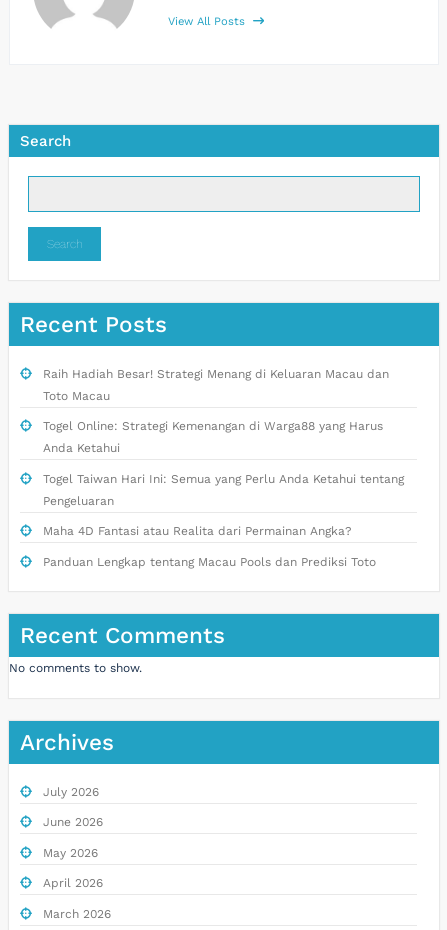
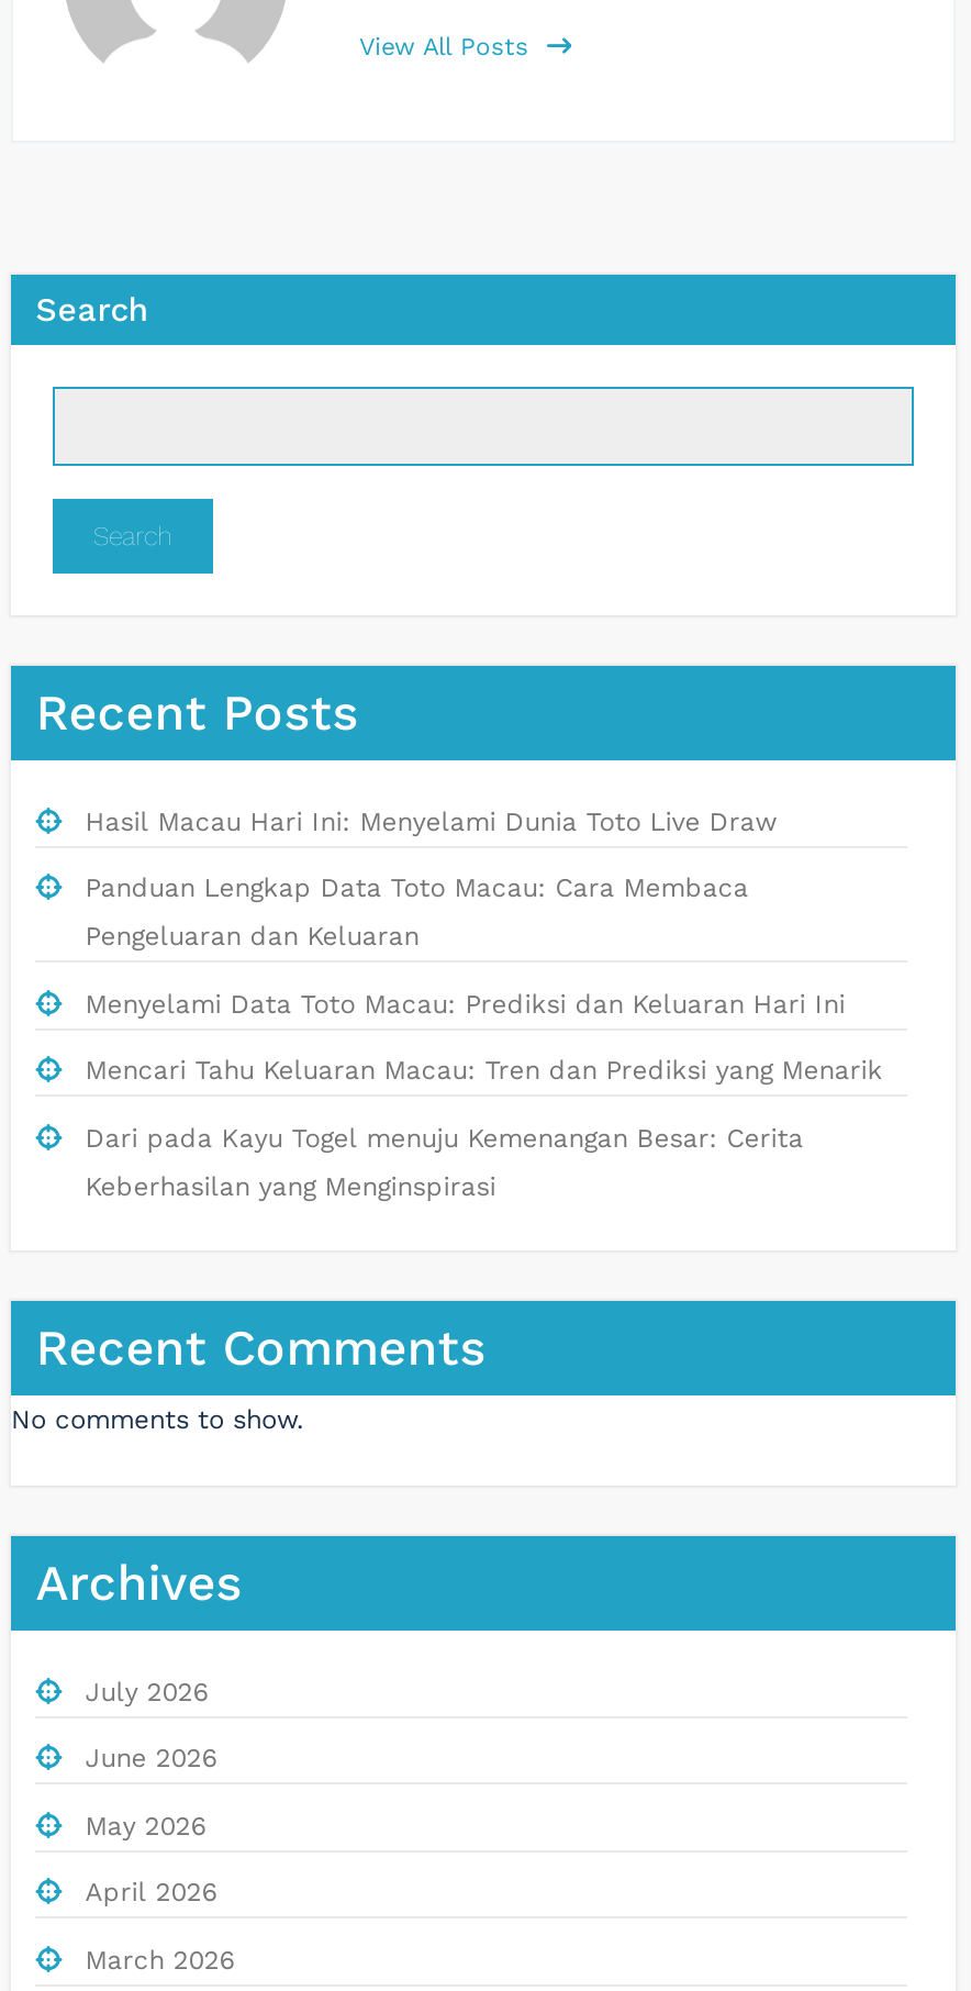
[43,367,404,569] Raih Hadiah Besar! Strategi Menang di Keluaran Macau dan | Toto Macau | Togel Online: Strategi Kemenangan di Warga88 yang Harus | Anda Ketahui | Togel Taiwan Hari Ini: Semua yang Perlu Anda Ketahui tentang | Pengeluaran | Maha 4D Fantasi atau Realita dari Permainan Angka? | Panduan Lengkap tentang Macau Pools dan Prediksi Toto -> [85,806,883,1201] Hasil Macau Hari Ini: Menyelami Dunia Toto Live Draw | Panduan Lengkap Data Toto Macau: Cara Membaca | Pengeluaran dan Keluaran | Menyelami Data Toto Macau: Prediksi dan Keluaran Hari Ini | Mencari Tahu Keluaran Macau: Tren dan Prediksi yang Menarik | Dari pada Kayu Togel menuju Kemenangan Besar: Cerita | Keberhasilan yang Menginspirasi

